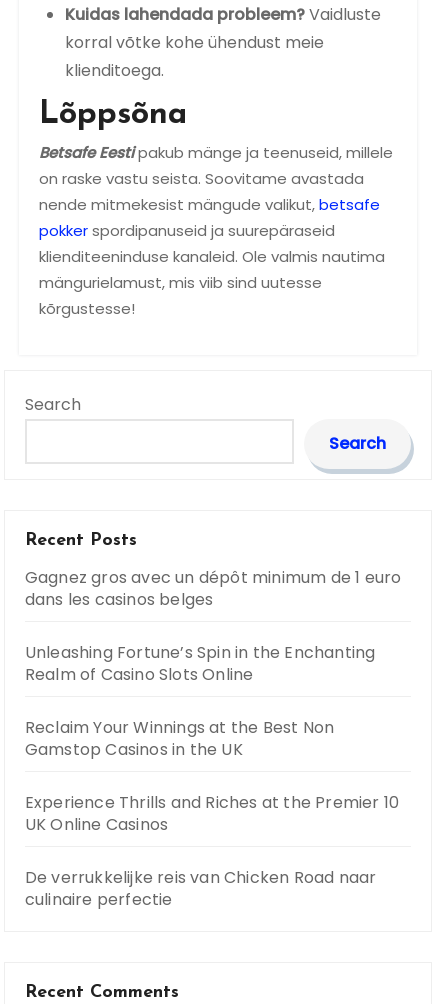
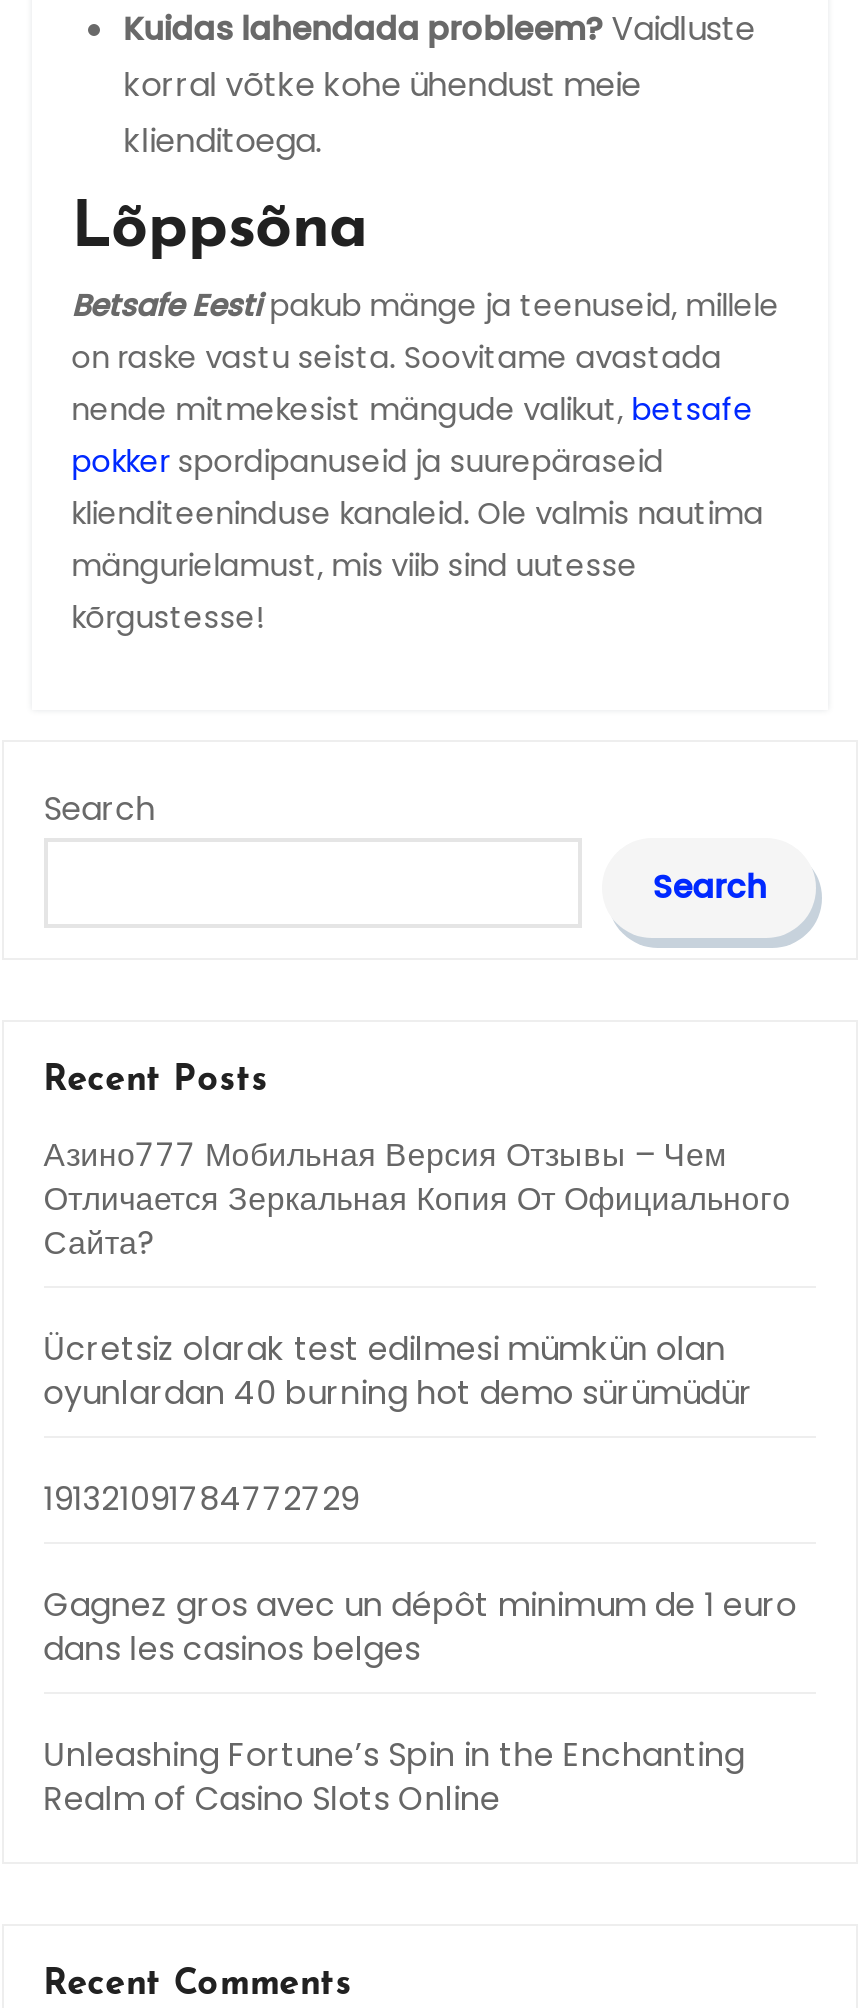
none -> [44,1132,791,1522] Азино777 Мобильная Версия Отзывы – Чем | Отличается Зеркальная Копия От Официального | Сайта? | Ücretsiz olarak test edilmesi mümkün olan | oyunlardan 40 burning hot demo sürümüdür | 191321091784772729
moved [25,566,401,686] -> [44,1582,797,1822]: Gagnez gros avec un dépôt minimum de 1 euro | dans les casinos belges | Unleashing Fortune’s Spin in the Enchanting | Realm of Casino Slots Online
[25,716,399,911] Reclaim Your Winnings at the Best Non | Gamstop Casinos in the UK | Experience Thrills and Riches at the Premier 10 | UK Online Casinos | De verrukkelijke reis van Chicken Road naar | culinaire perfectie -> none

